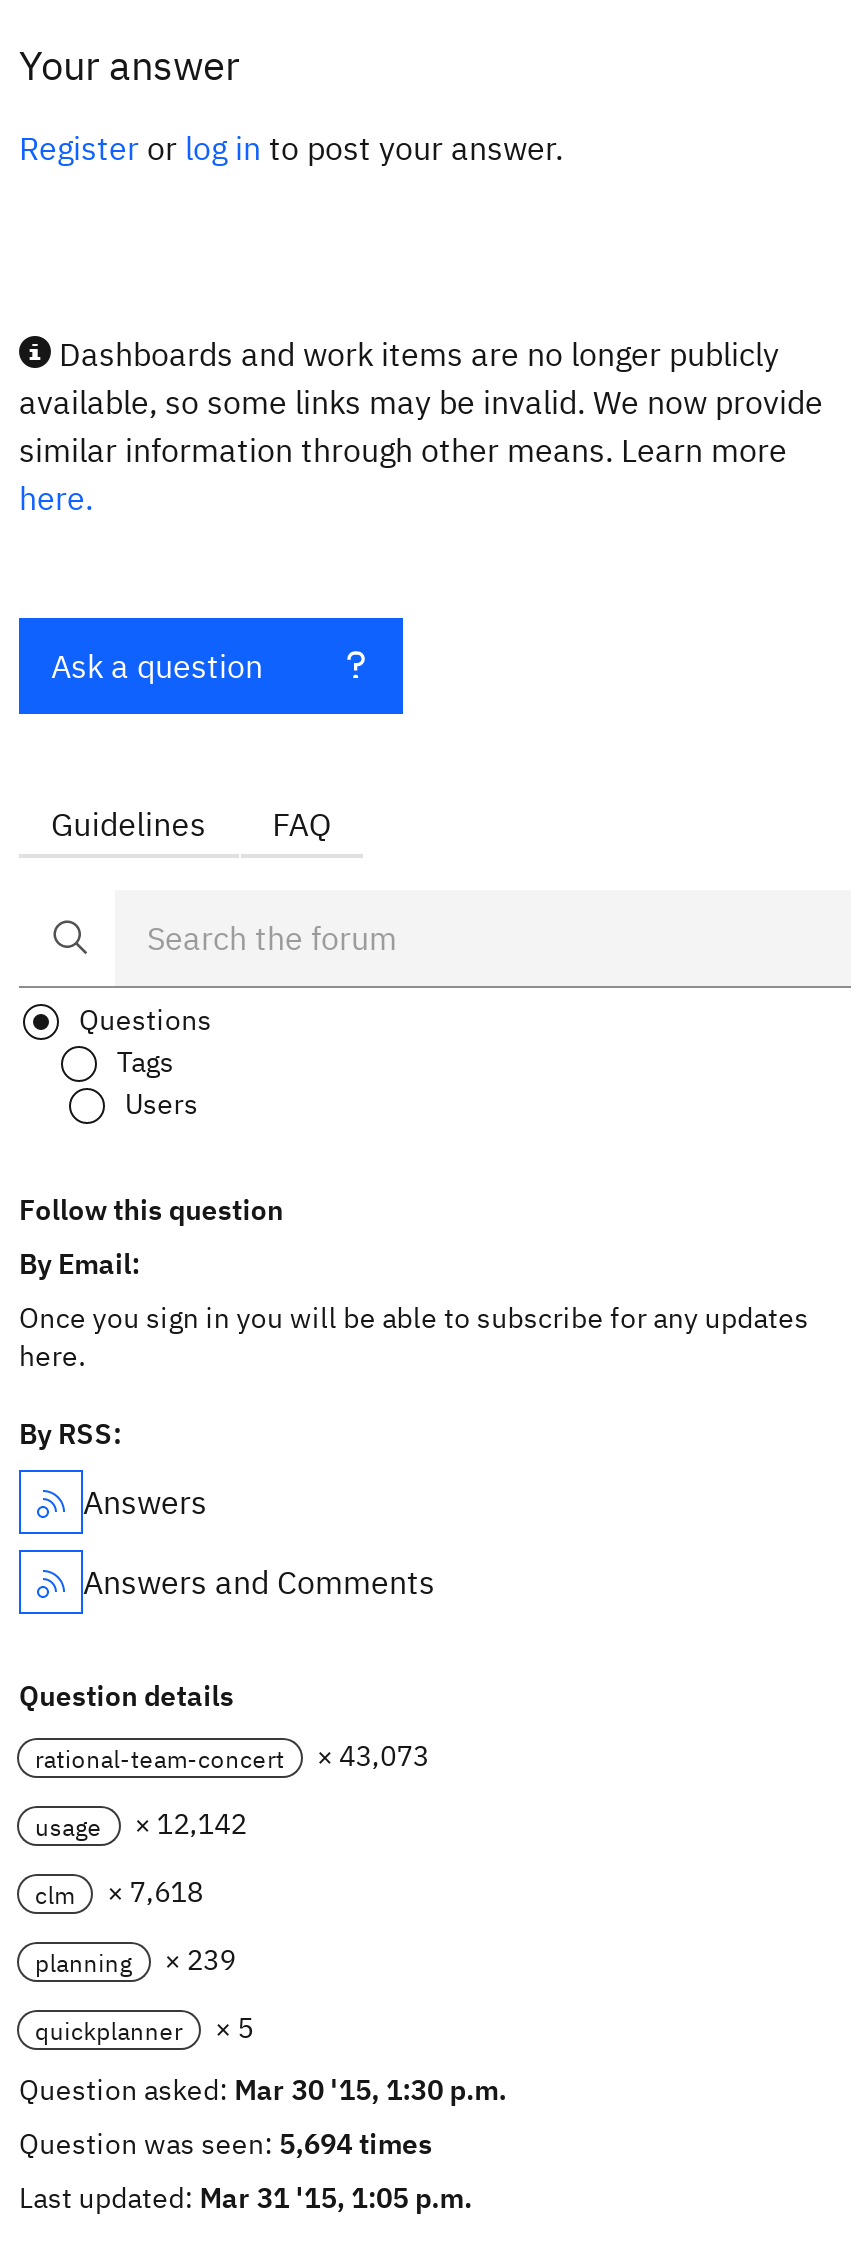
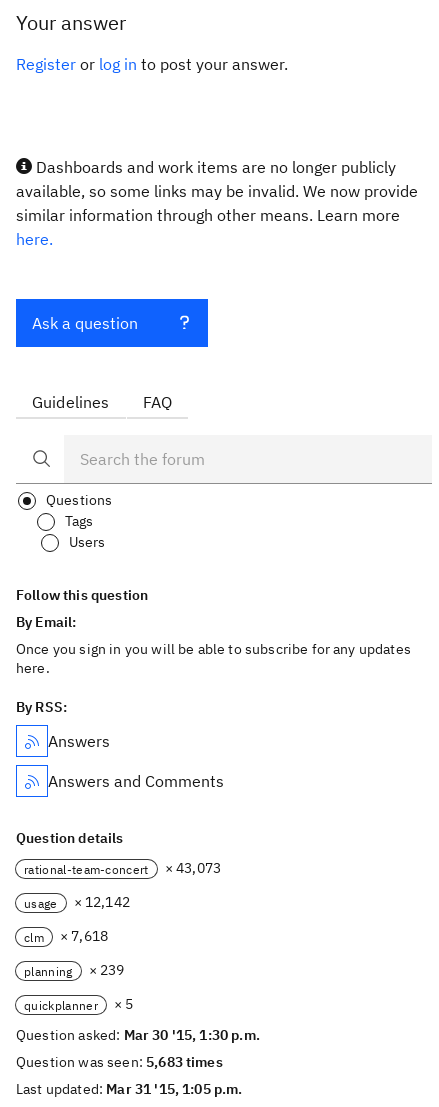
[19,2126,433,2162] Question was seen: 5,694 times -> [16,1053,223,1071] Question was seen: 5,683 times

